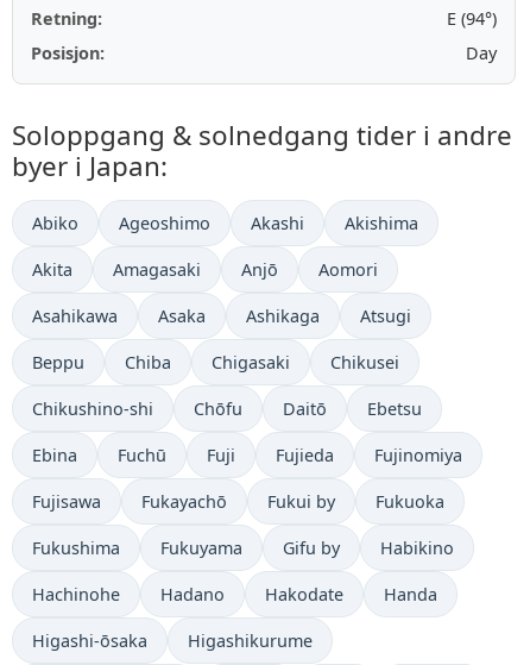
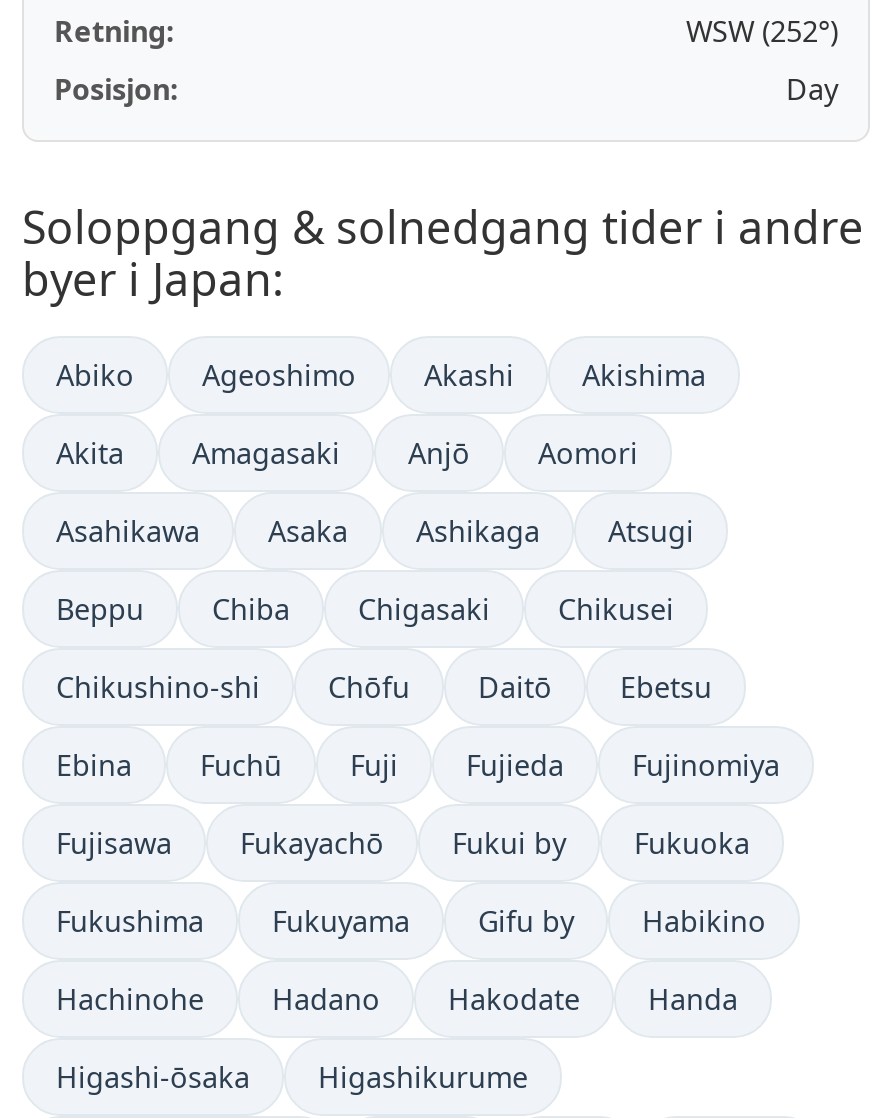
[447,7,497,30] E (94°) -> [686,12,838,50] WSW (252°)

